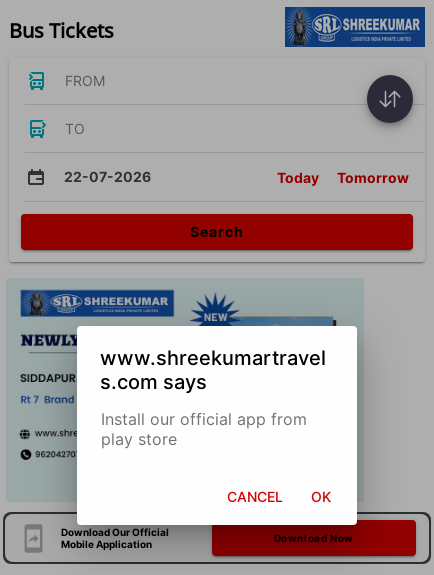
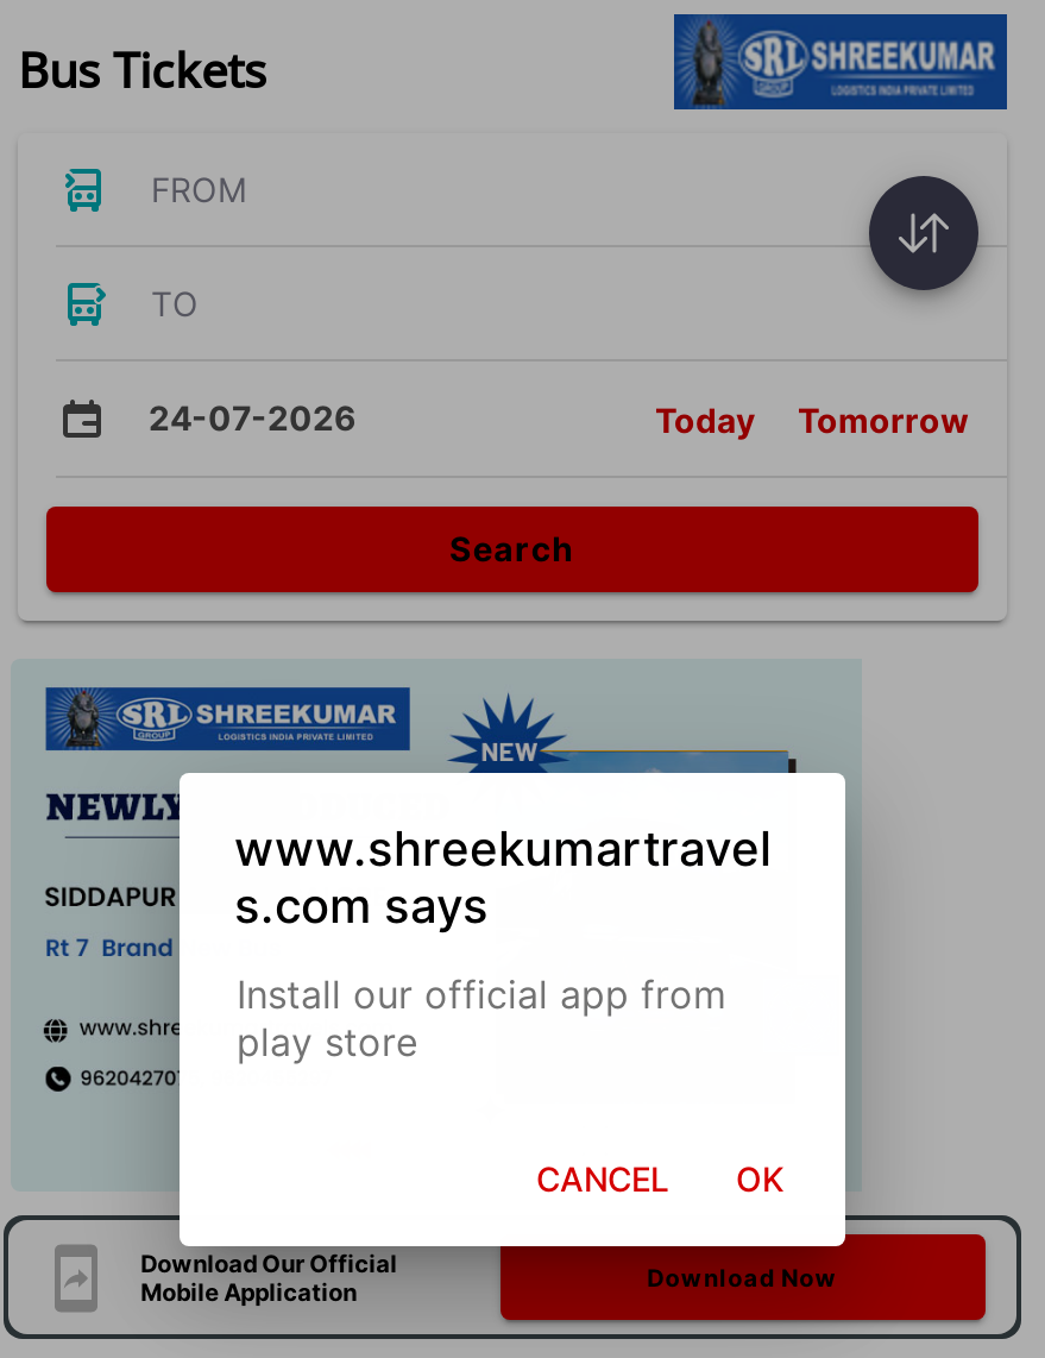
[64,168,151,185] 22-07-2026 -> [149,397,355,438] 24-07-2026

